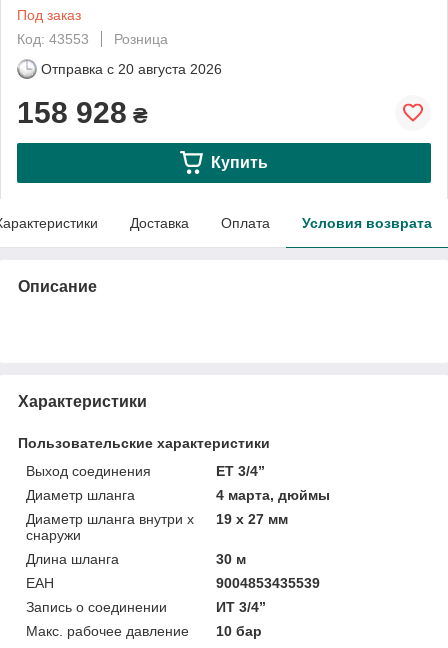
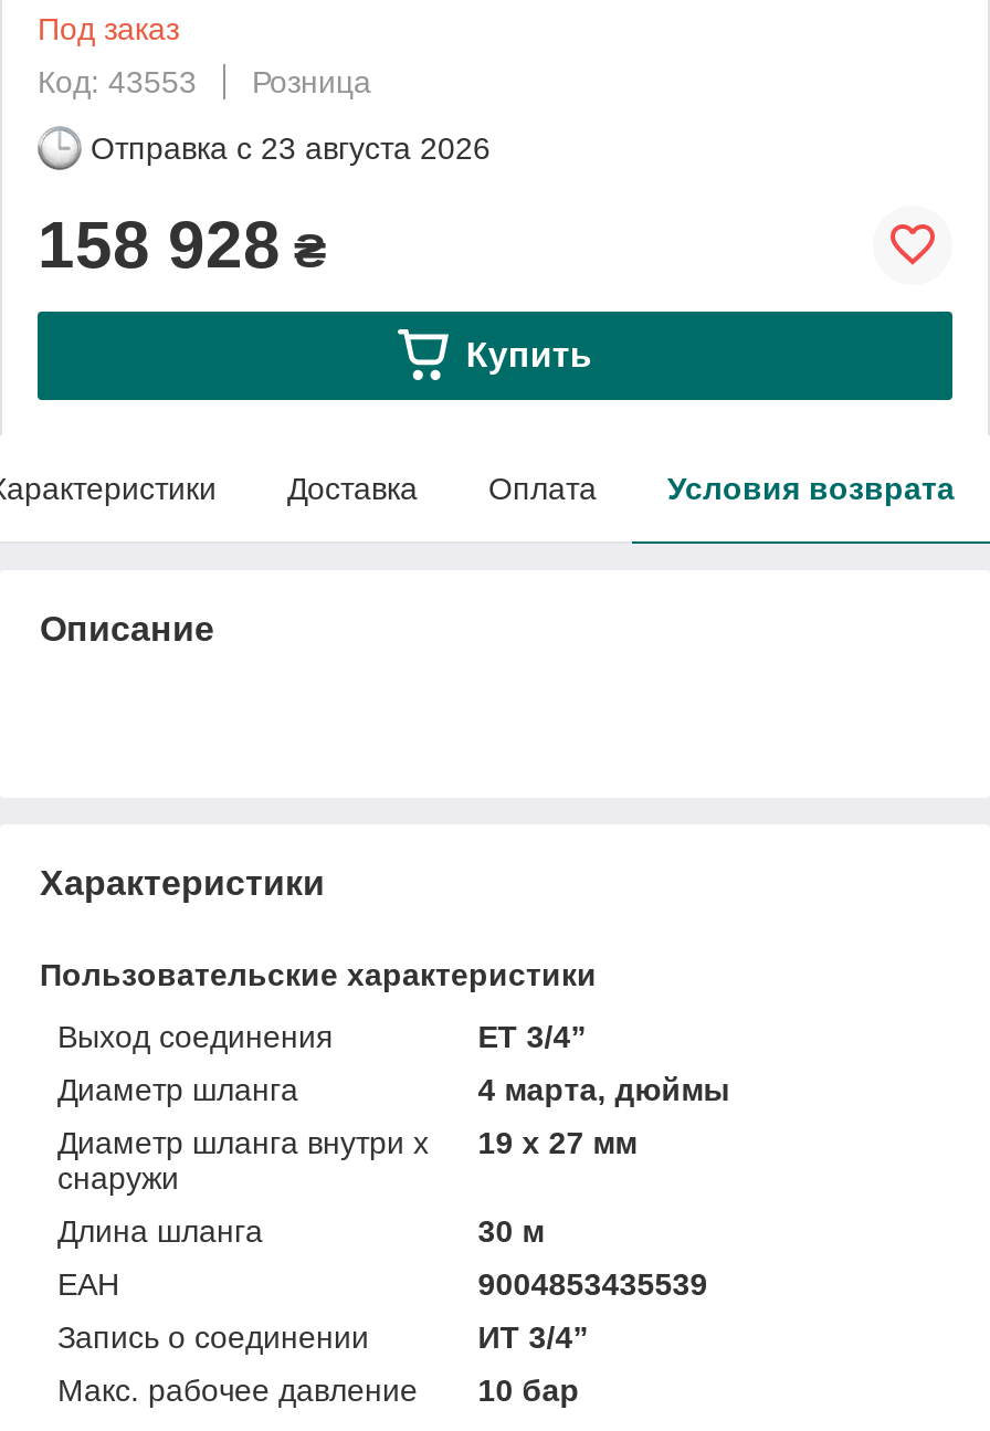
[41,61,222,77] Отправка с 20 августа 2026 -> [91,130,491,165] Отправка с 23 августа 2026

